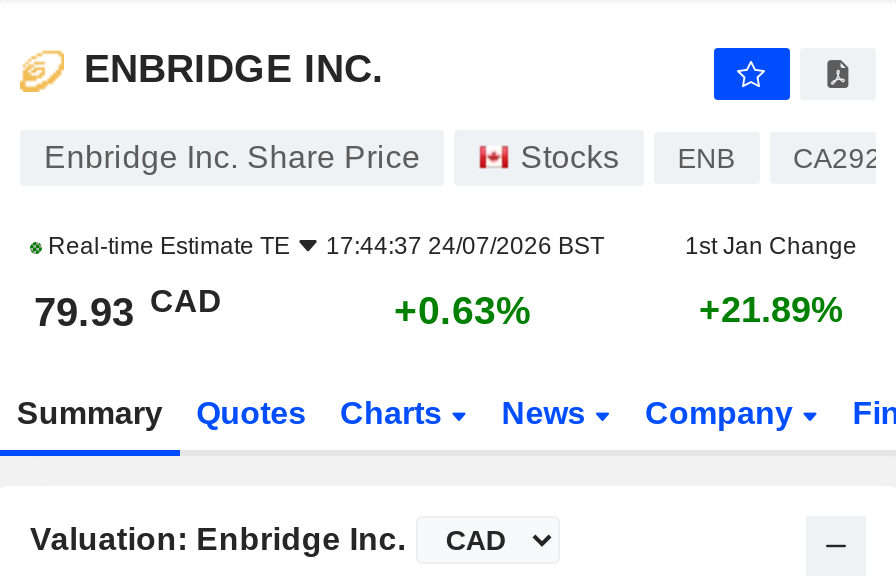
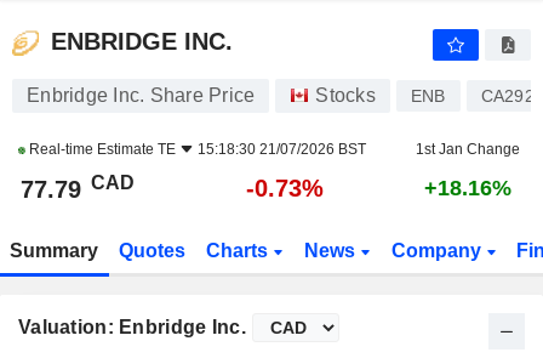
[42,232,604,260] Real-time Estimate TE 17:44:37 24/07/2026 BST -> [25,141,366,158] Real-time Estimate TE 15:18:30 21/07/2026 BST
[34,283,222,334] 79.93 CAD -> [21,172,135,203] 77.79 CAD
[394,288,532,332] +0.63% -> [246,175,324,201] -0.73%
[699,290,843,330] +21.89% -> [424,176,511,200] +18.16%

